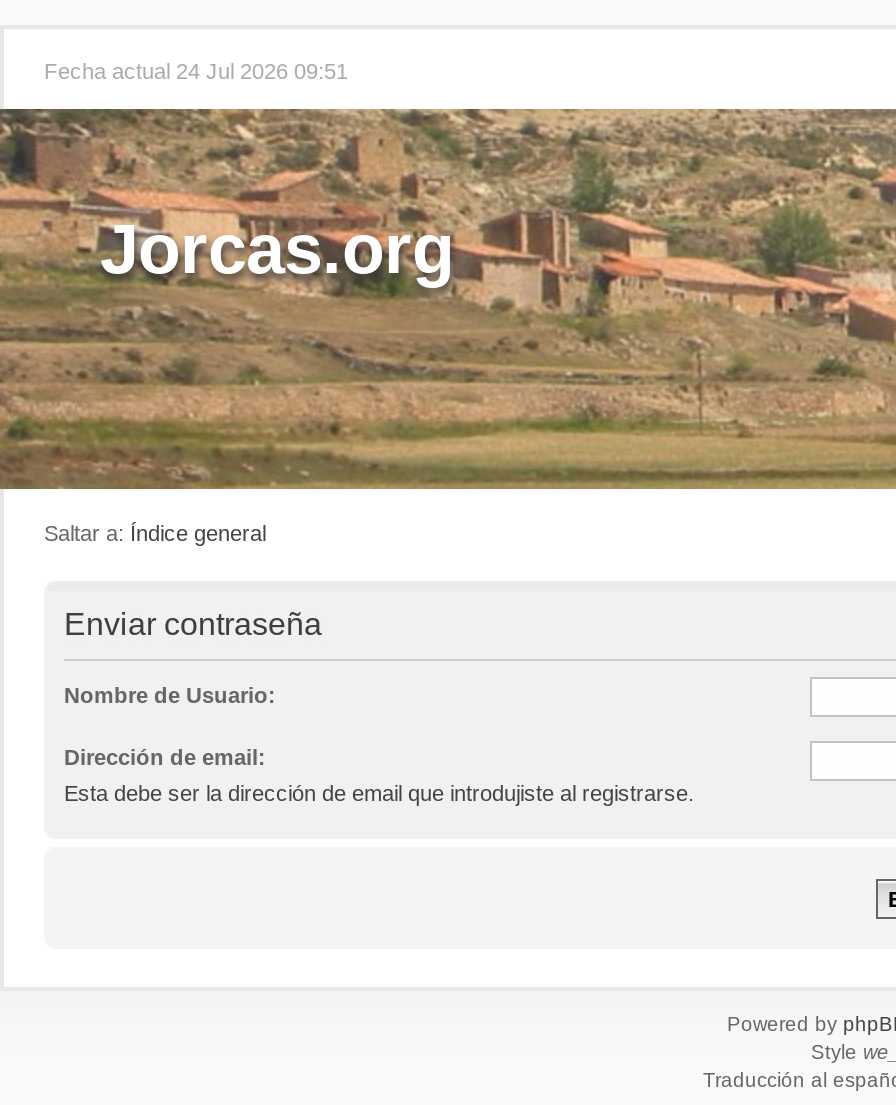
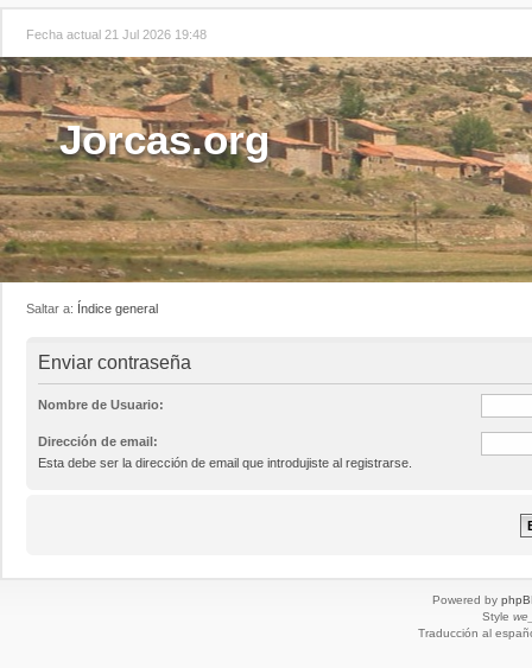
[44,59,348,83] Fecha actual 24 Jul 2026 09:51 -> [26,27,207,42] Fecha actual 21 Jul 2026 19:48

